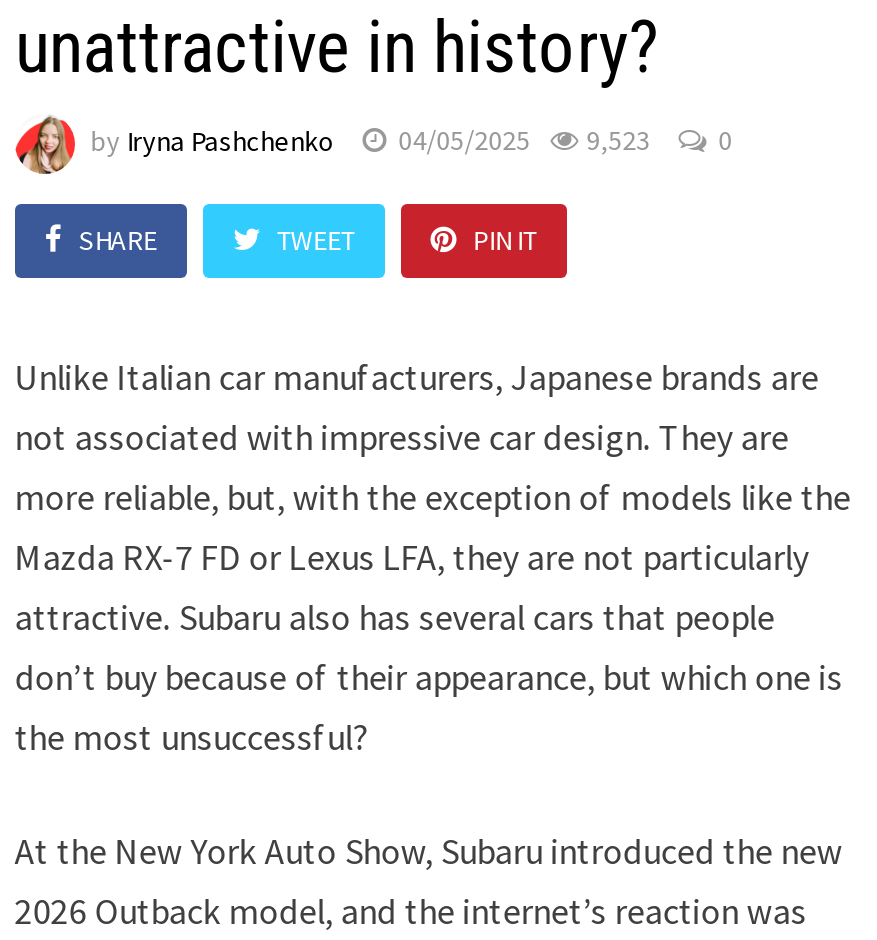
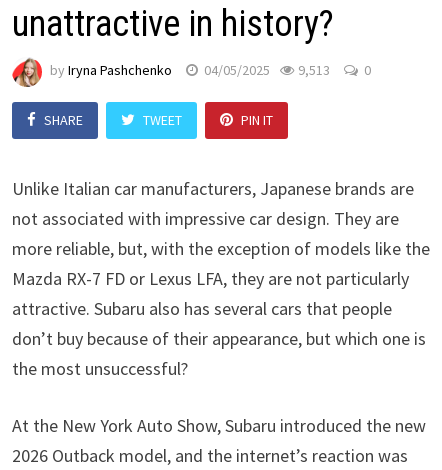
[91,122,733,158] by Iryna Pashchenko 04/05/2025 9,523 0 -> [50,61,371,79] by Iryna Pashchenko 04/05/2025 9,513 0

